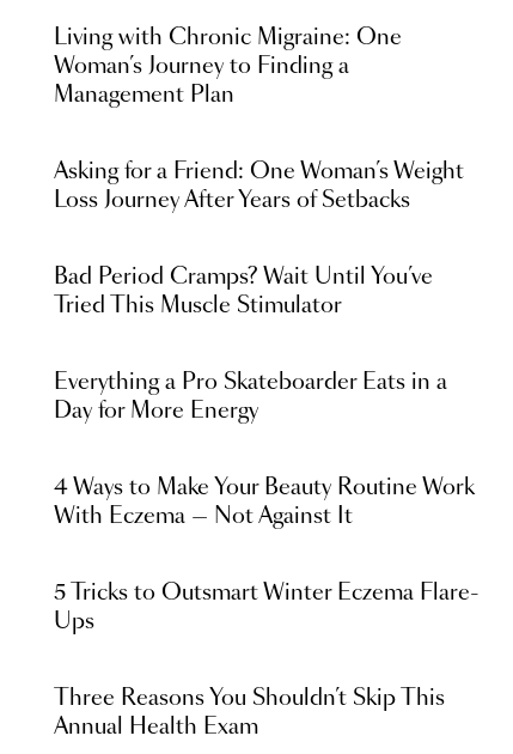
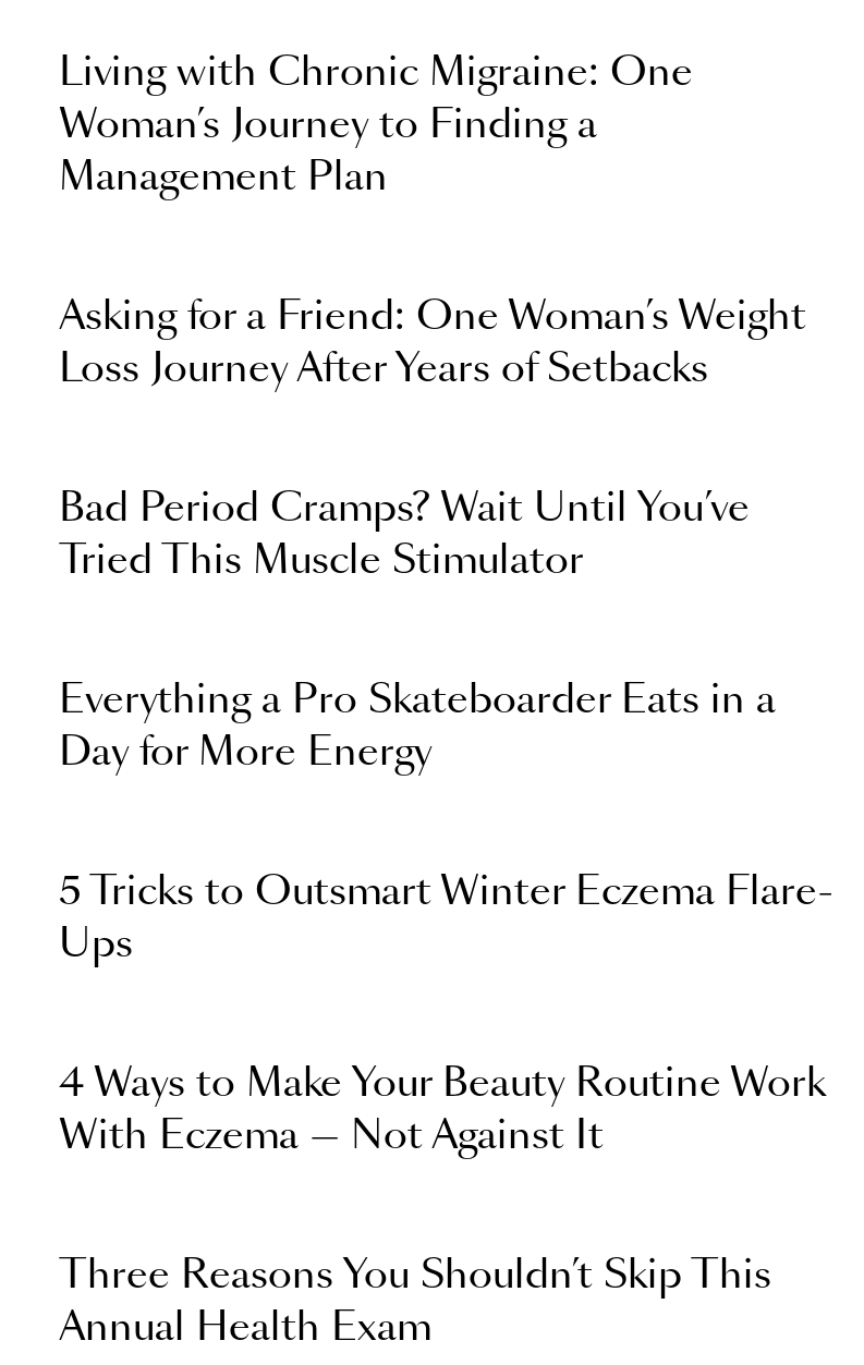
moved [54,478,475,528] -> [59,1065,826,1157]: 4 Ways to Make Your Beauty Routine Work | With Eczema — Not Against It
moved [54,583,480,633] -> [59,874,835,965]: 5 Tricks to Outsmart Winter Eczema Flare- | Ups

